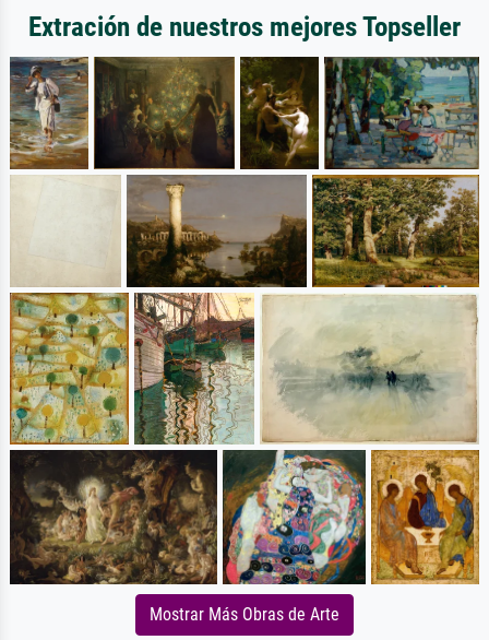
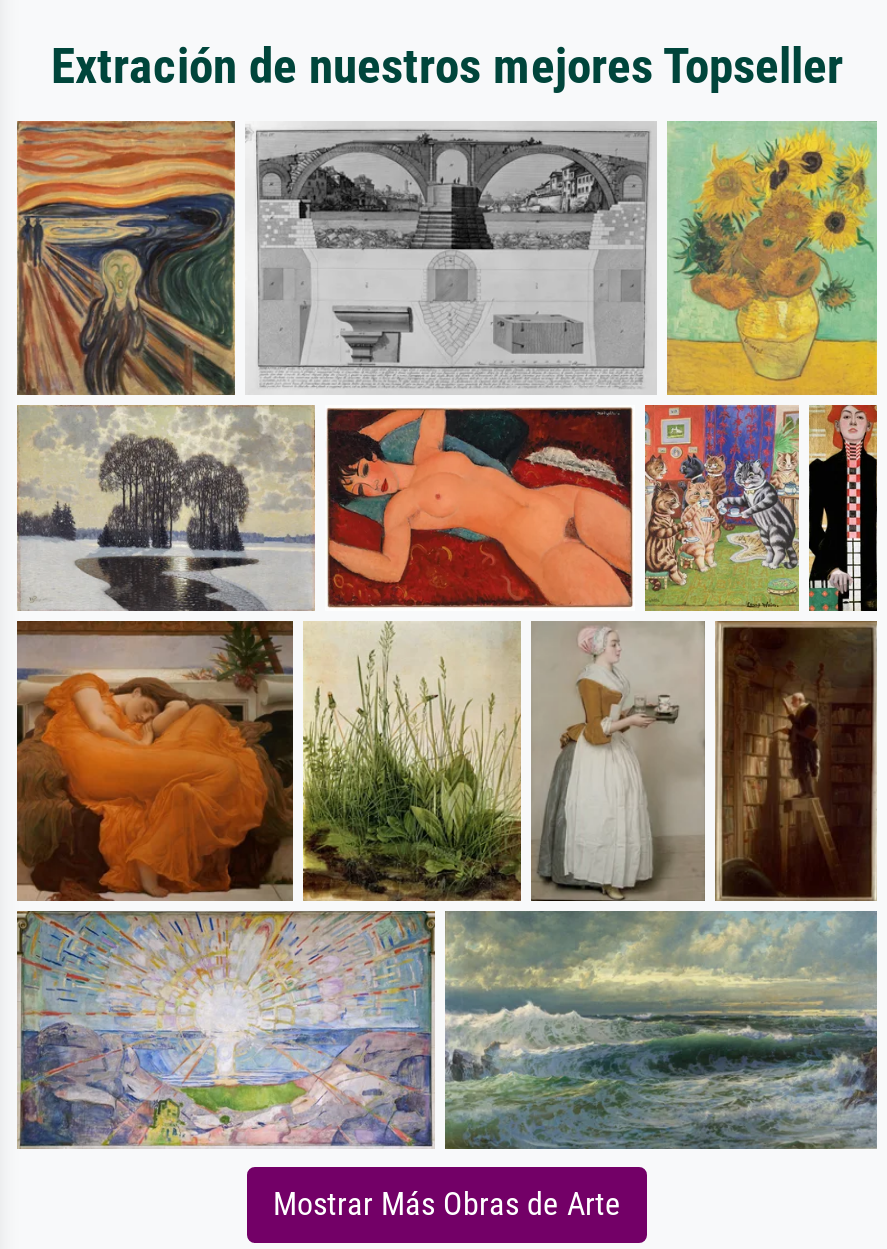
[9,56,480,585] [image] -> [15,120,879,1150] [image]

